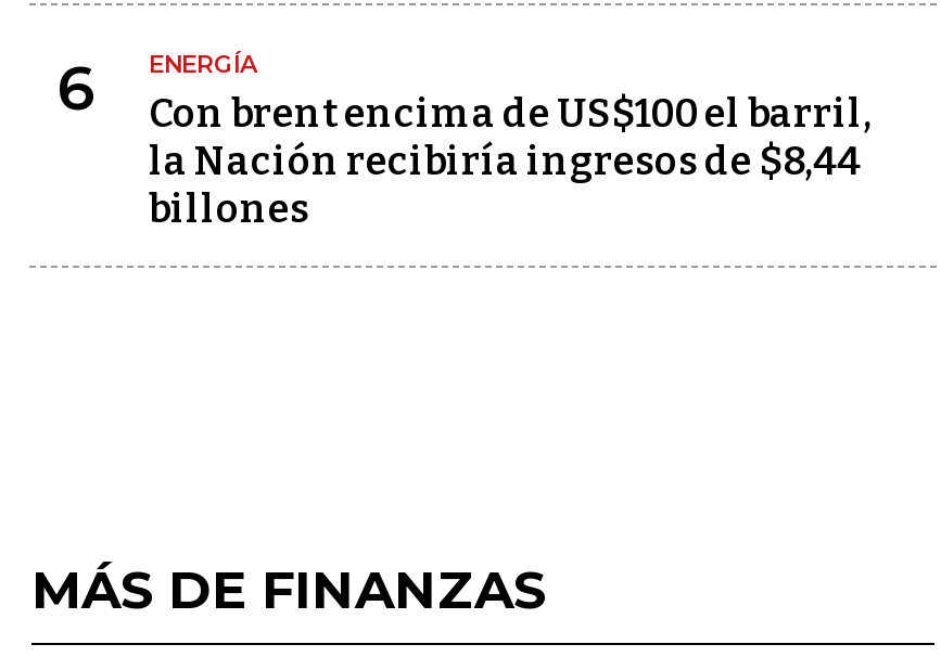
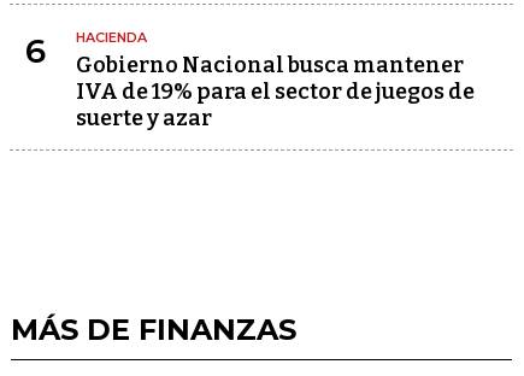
[149,49,872,233] ENERGÍA | Con brent encima de US$100 el barril, | la Nación recibiría ingresos de $8,44 | billones -> [76,29,475,131] HACIENDA | Gobierno Nacional busca mantener | IVA de 19% para el sector de juegos de | suerte y azar

